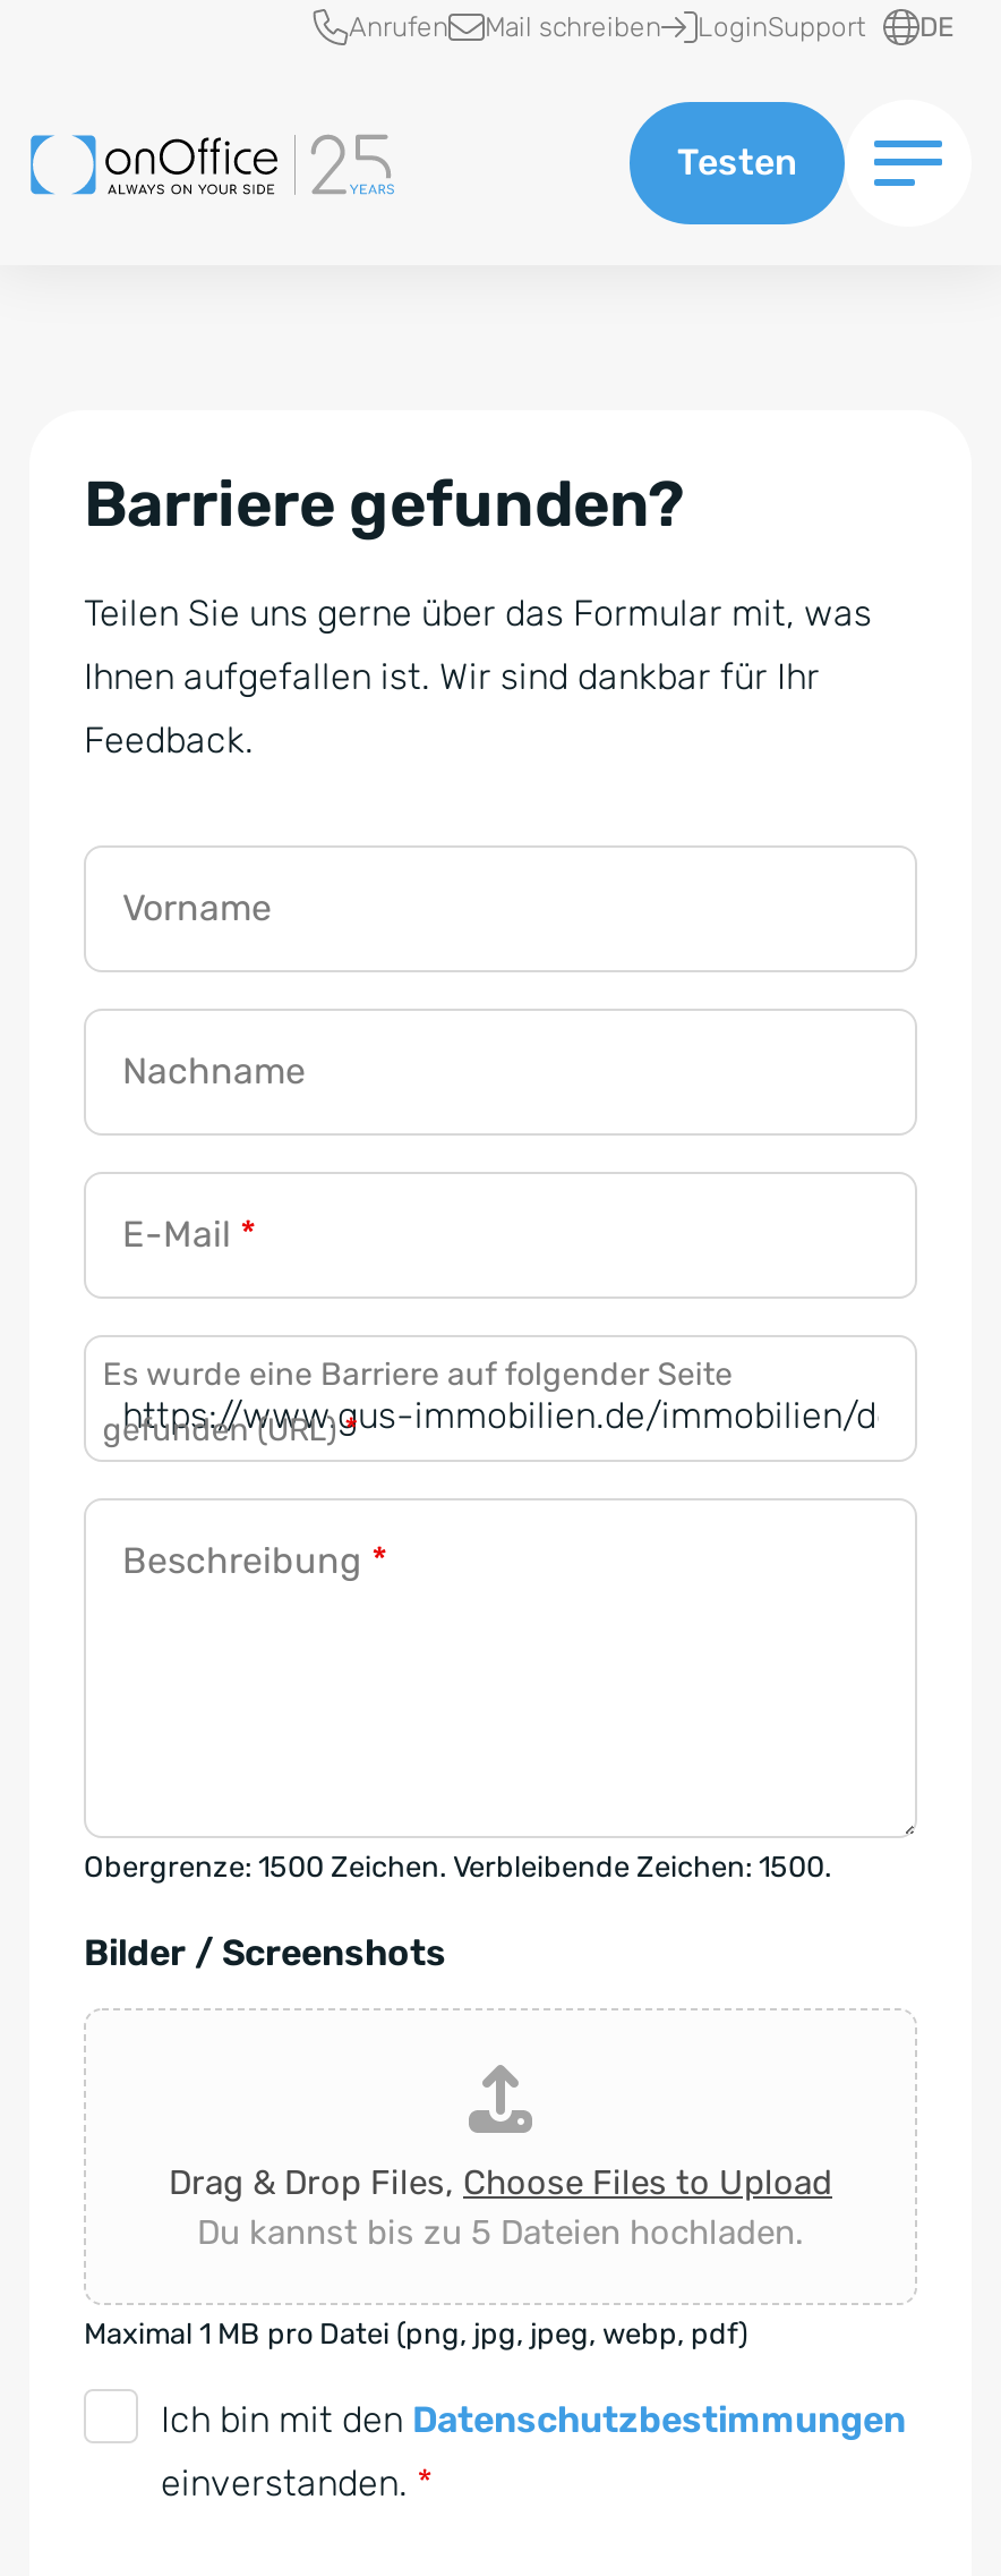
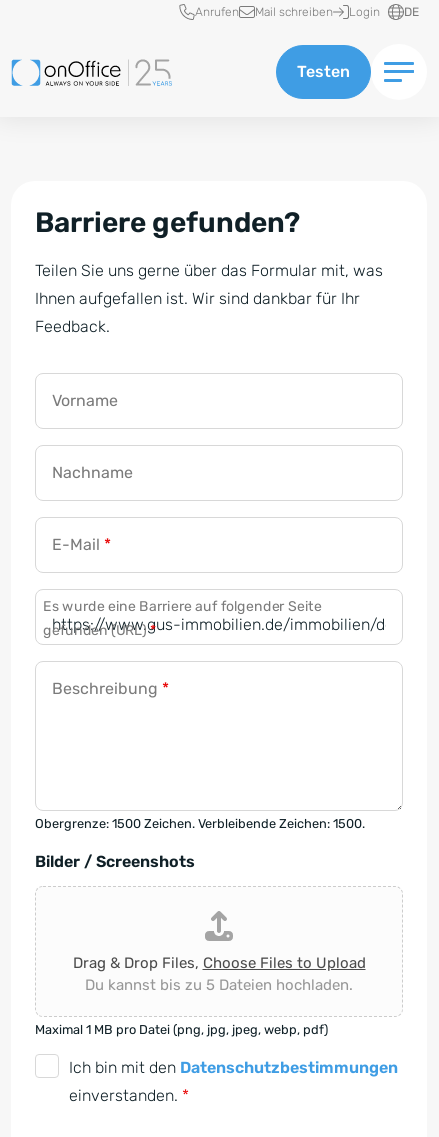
[698,10,865,42] LoginSupport -> [349,4,380,18] Login

